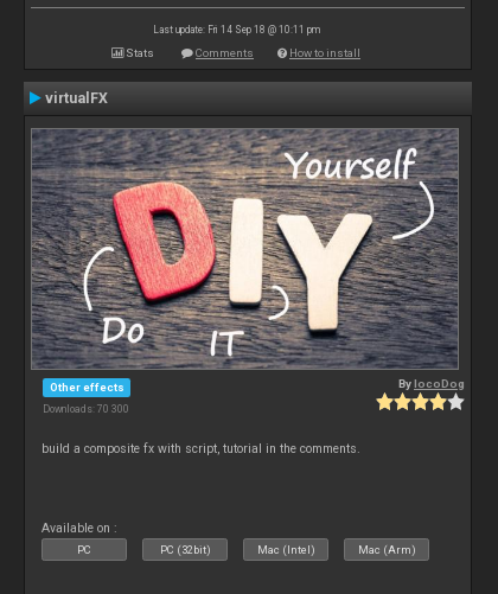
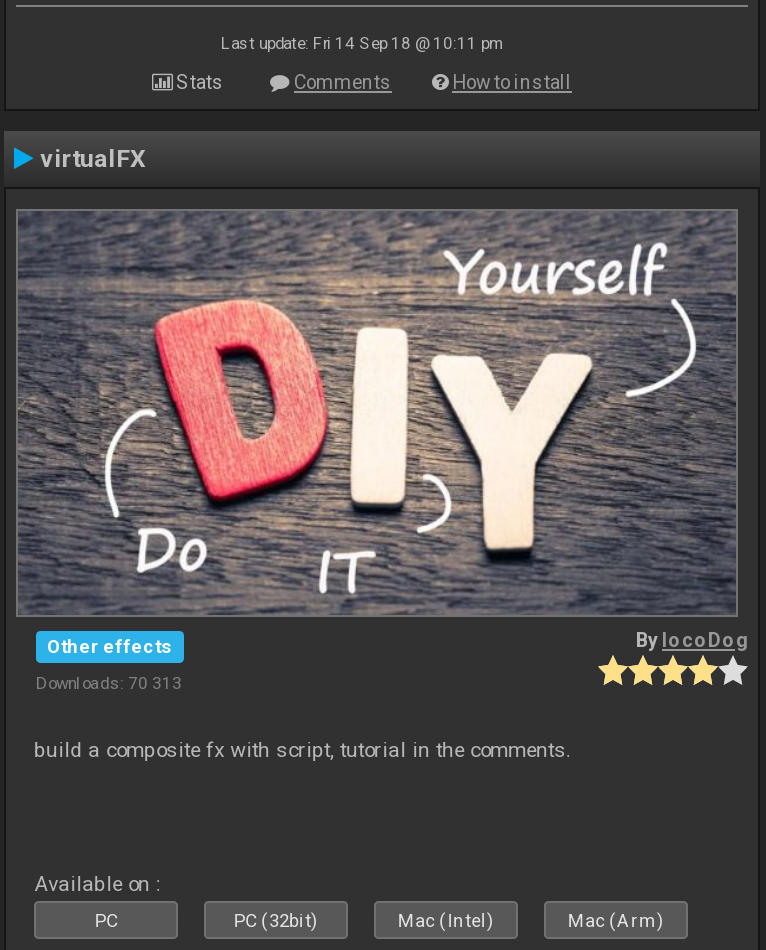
[43,403,129,415] Downloads: 70 300 -> [36,672,182,692] Downloads: 70 313

